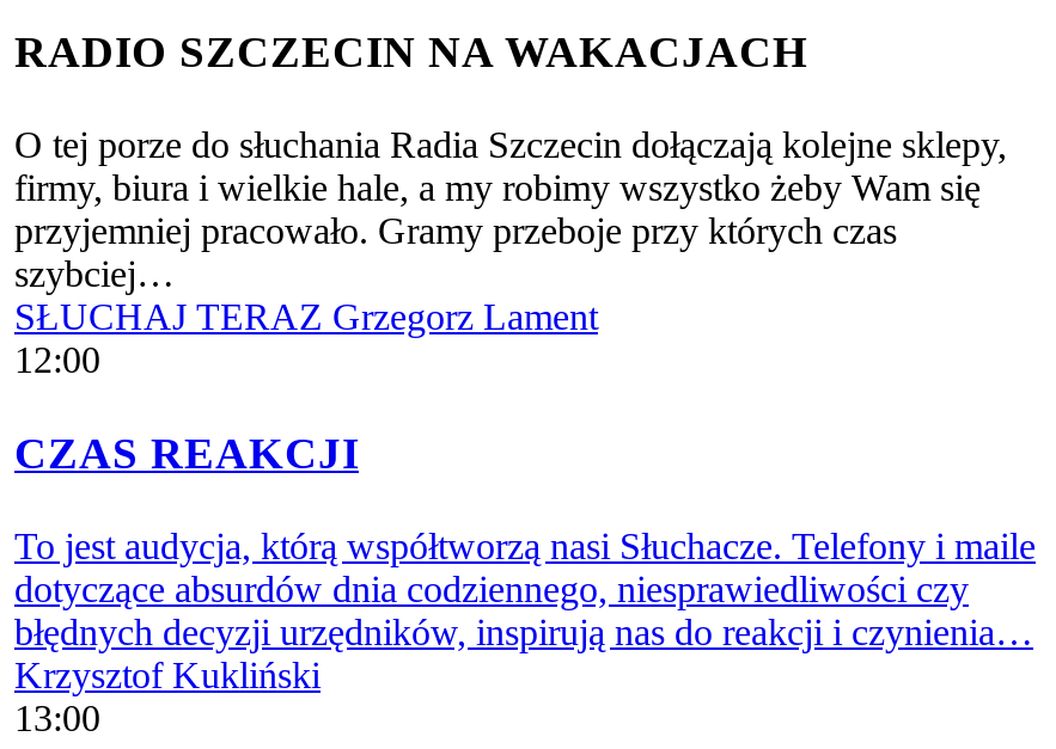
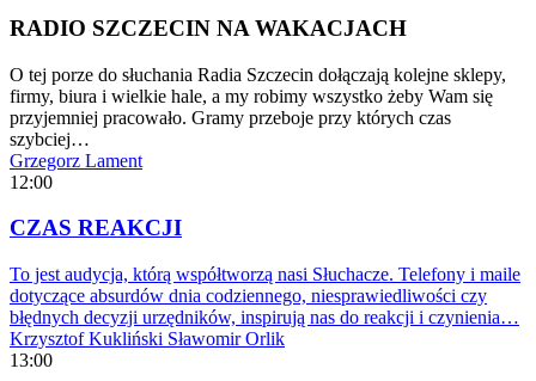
[14,296,598,337] SŁUCHAJ TERAZ Grzegorz Lament -> [10,150,142,170] Grzegorz Lament
[14,654,321,694] Krzysztof Kukliński -> [10,329,285,349] Krzysztof Kukliński Sławomir Orlik

